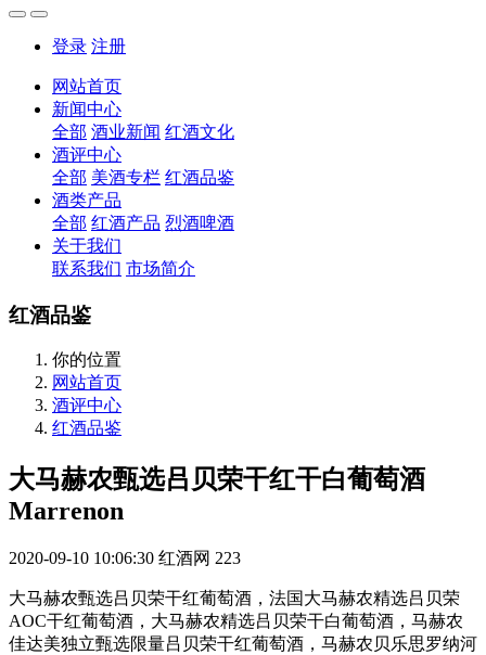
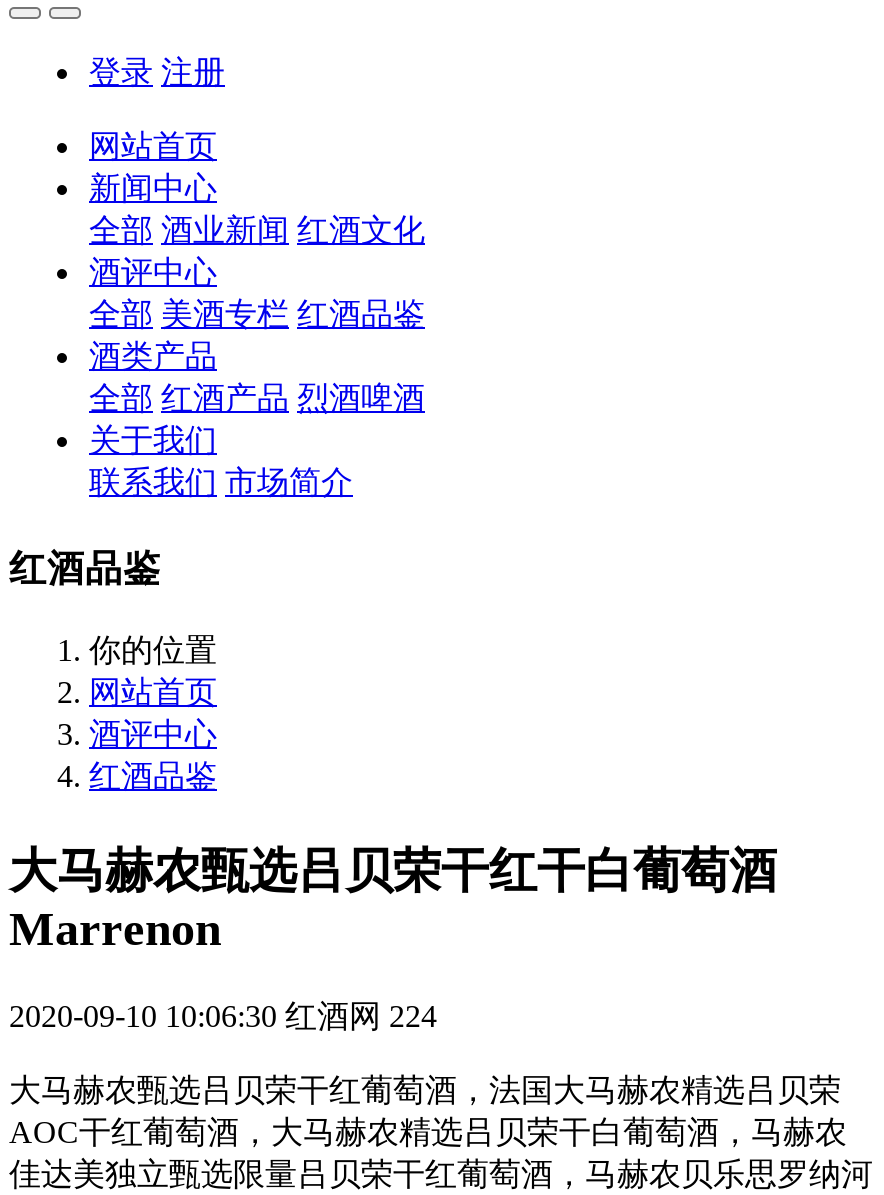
[9,549,241,567] 2020-09-10 10:06:30 红酒网 223 -> [9,999,437,1033] 2020-09-10 10:06:30 红酒网 224

